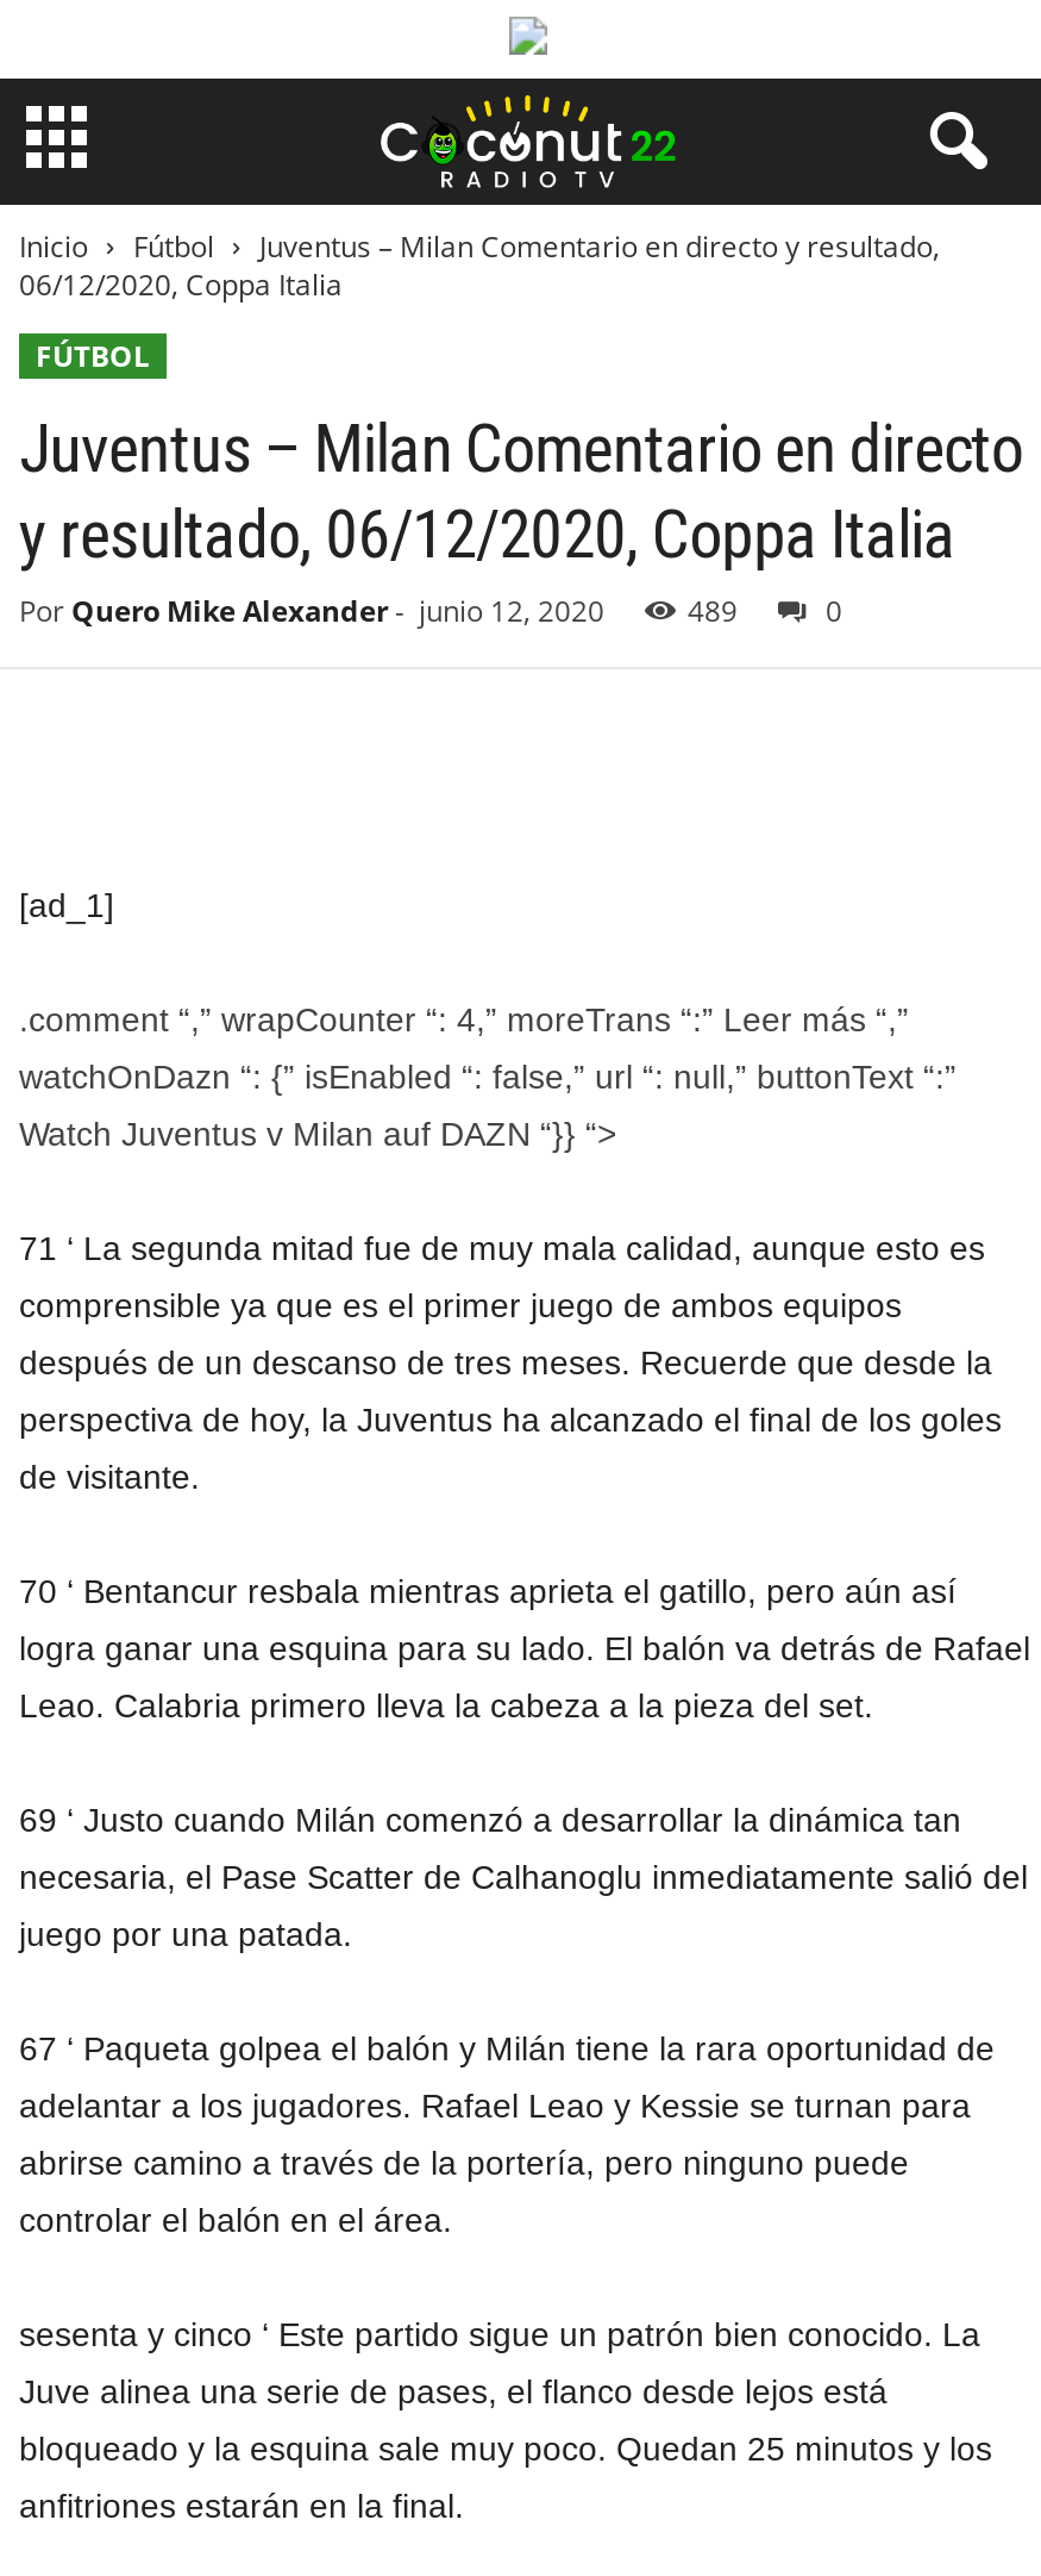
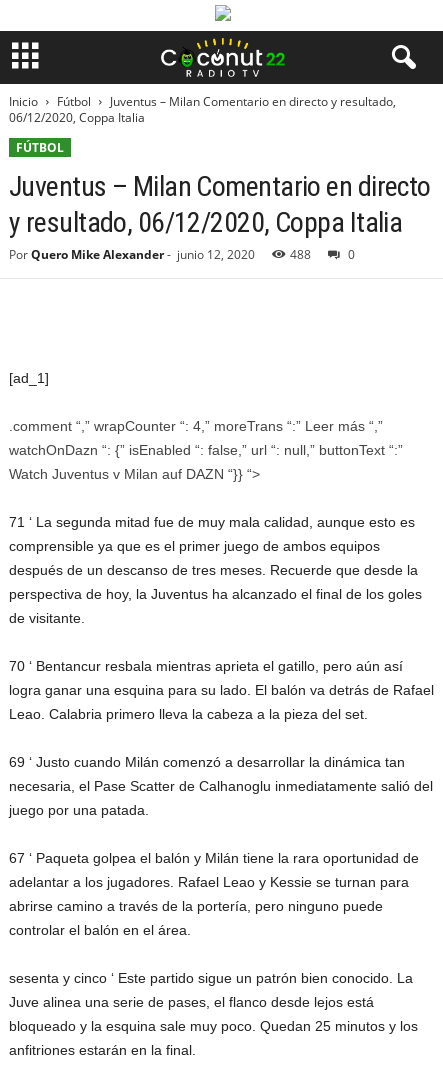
[688,591,738,631] 489 -> [290,246,311,263] 488

